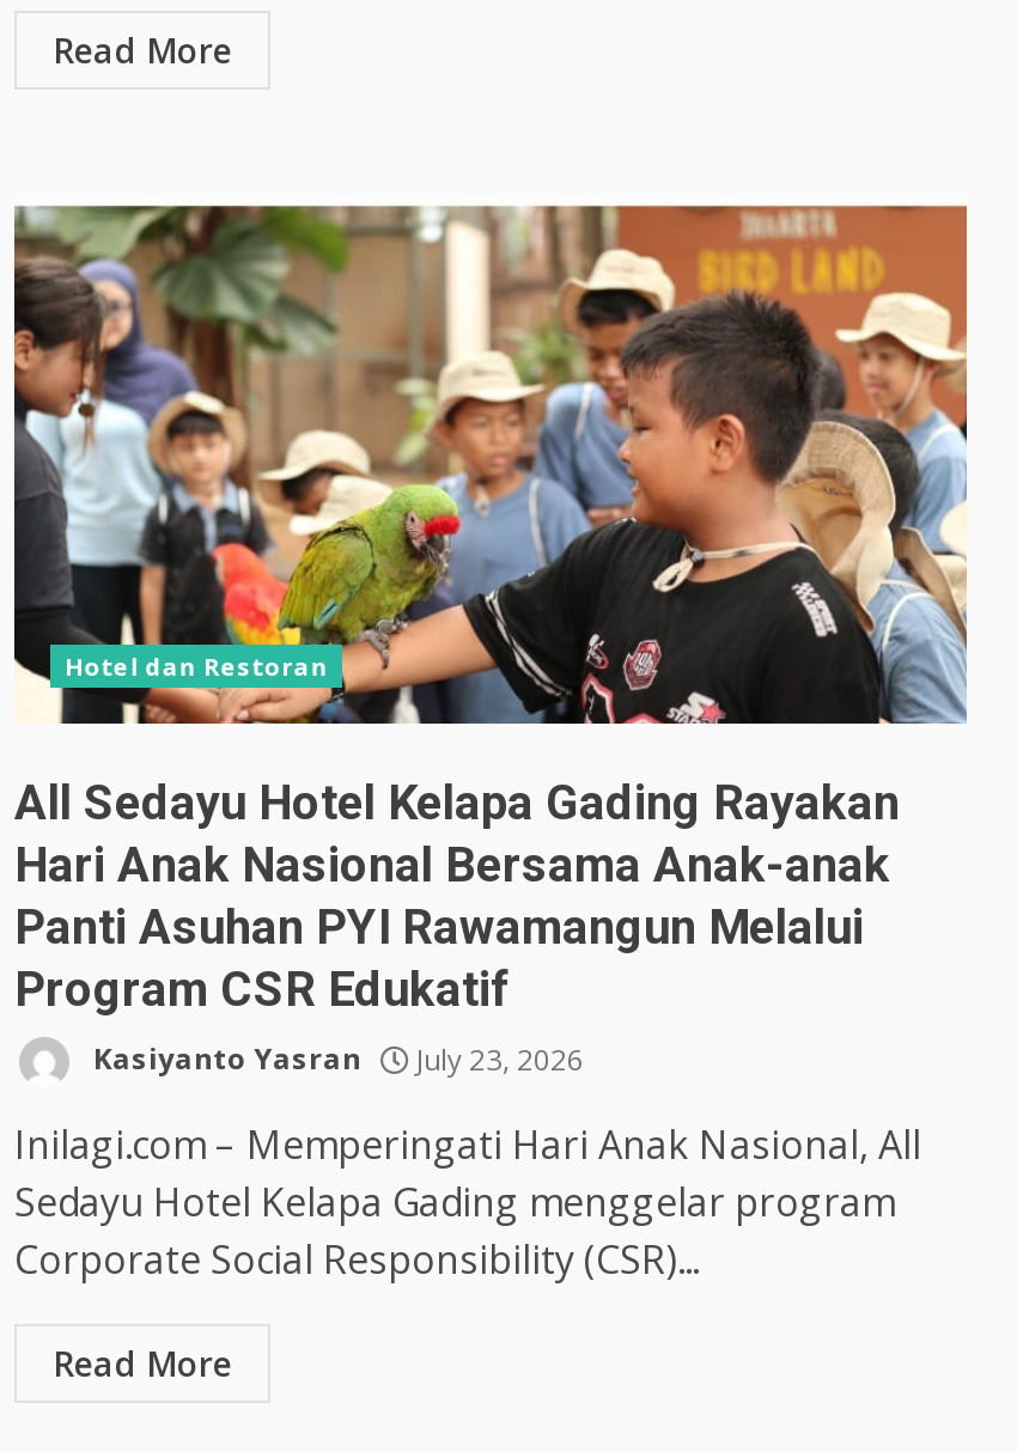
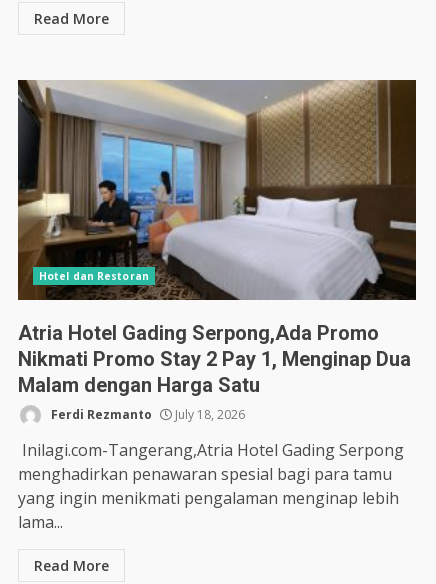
[12,197,969,1080] [image] | All Sedayu Hotel Kelapa Gading Rayakan | Hari Anak Nasional Bersama Anak-anak | Panti Asuhan PYI Rawamangun Melalui | Program CSR Edukatif | Kasiyanto Yasran | July 23, 2026 -> [17,79,417,423] [image] | Atria Hotel Gading Serpong,Ada Promo | Nikmati Promo Stay 2 Pay 1, Menginap Dua | Malam dengan Harga Satu | Ferdi Rezmanto | July 18, 2026
[14,1119,921,1286] Inilagi.com – Memperingati Hari Anak Nasional, All | Sedayu Hotel Kelapa Gading menggelar program | Corporate Social Responsibility (CSR)... -> [18,439,404,533] Inilagi.com-Tangerang,Atria Hotel Gading Serpong | menghadirkan penawaran spesial bagi para tamu | yang ingin menikmati pengalaman menginap lebih | lama...

